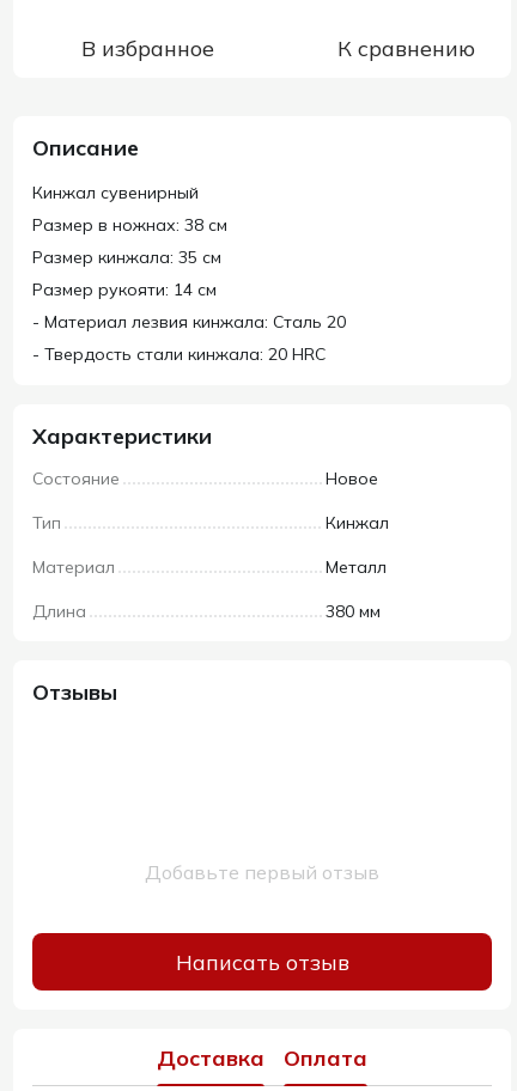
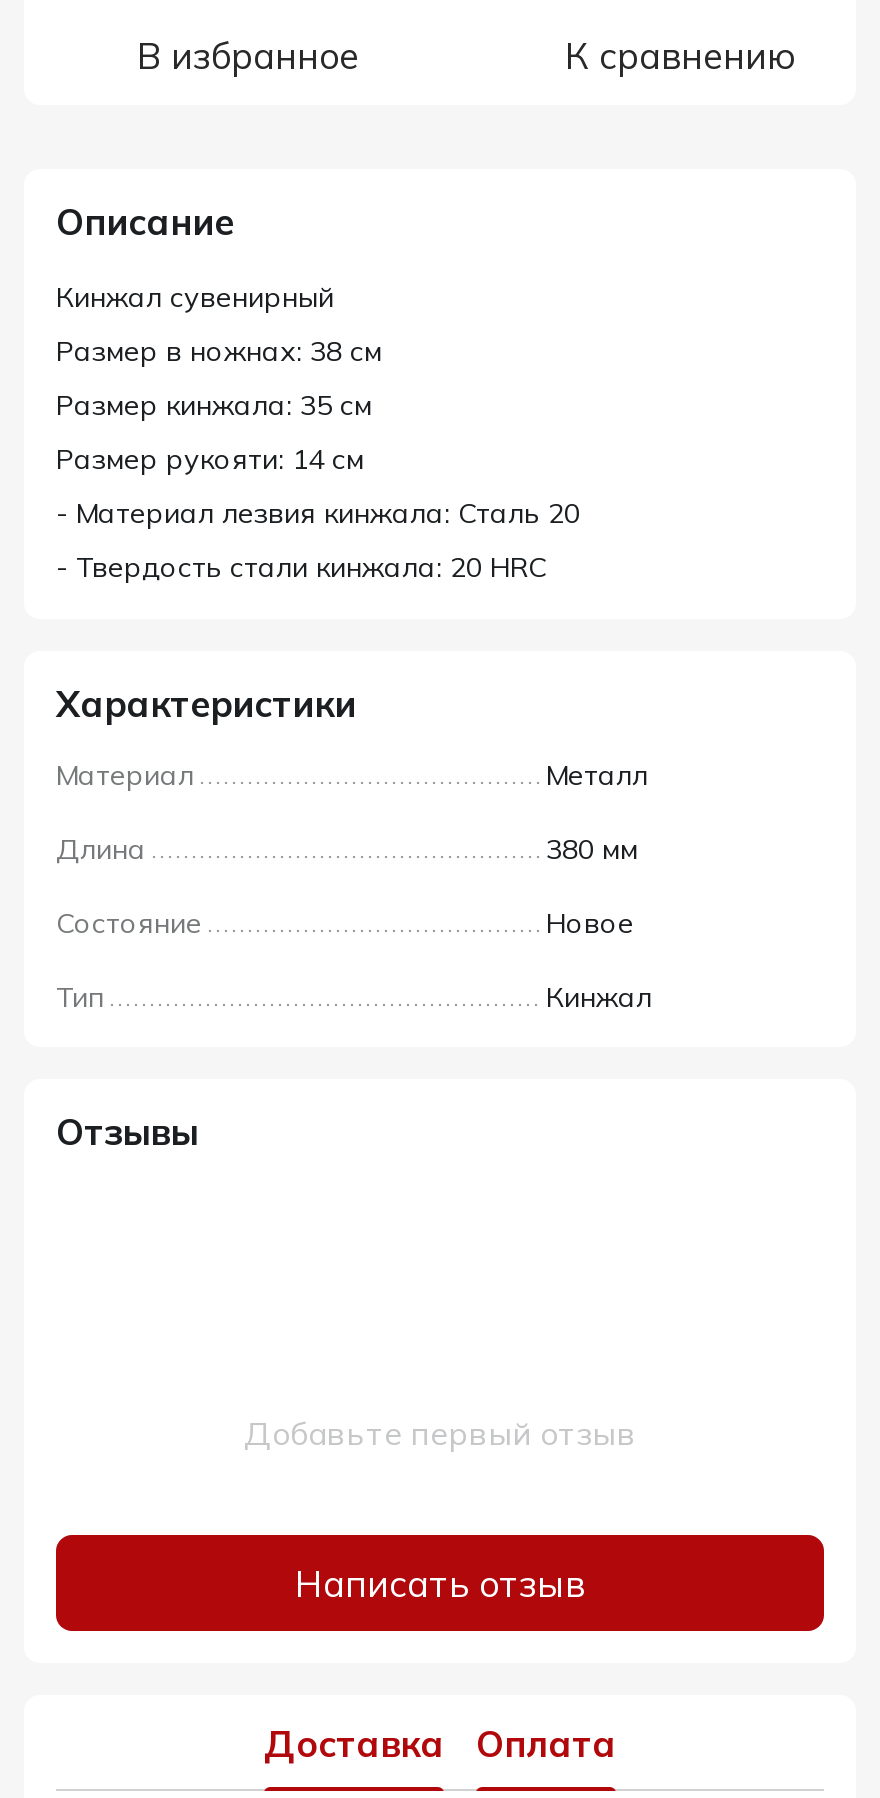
moved [32,468,389,534] -> [56,905,652,1015]: Состояние | Новое | Тип | Кинжал
moved [32,556,387,622] -> [56,757,648,867]: Материал | Металл | Длина | 380 мм

